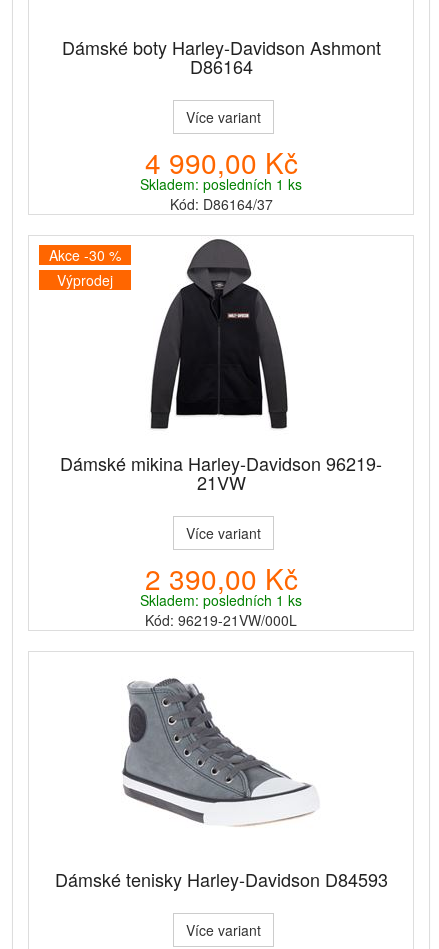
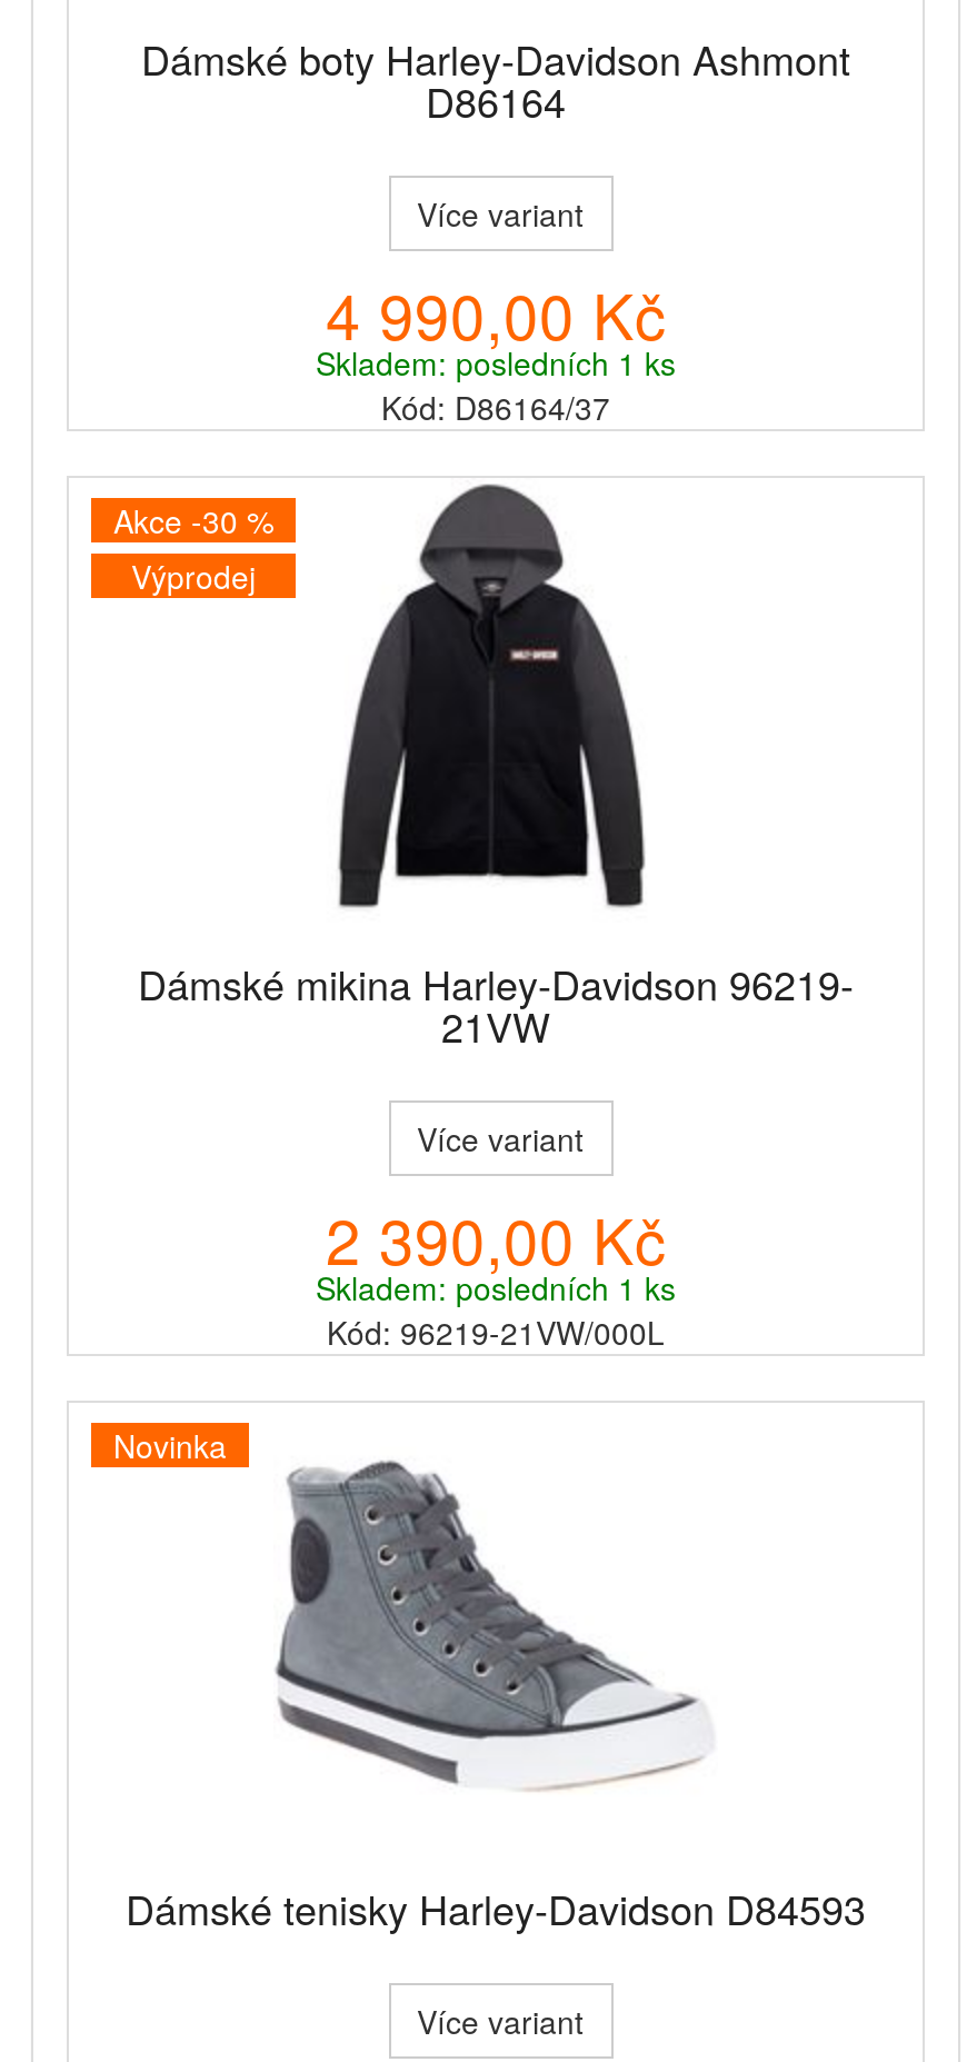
none -> [113,1424,227,1468] Novinka

